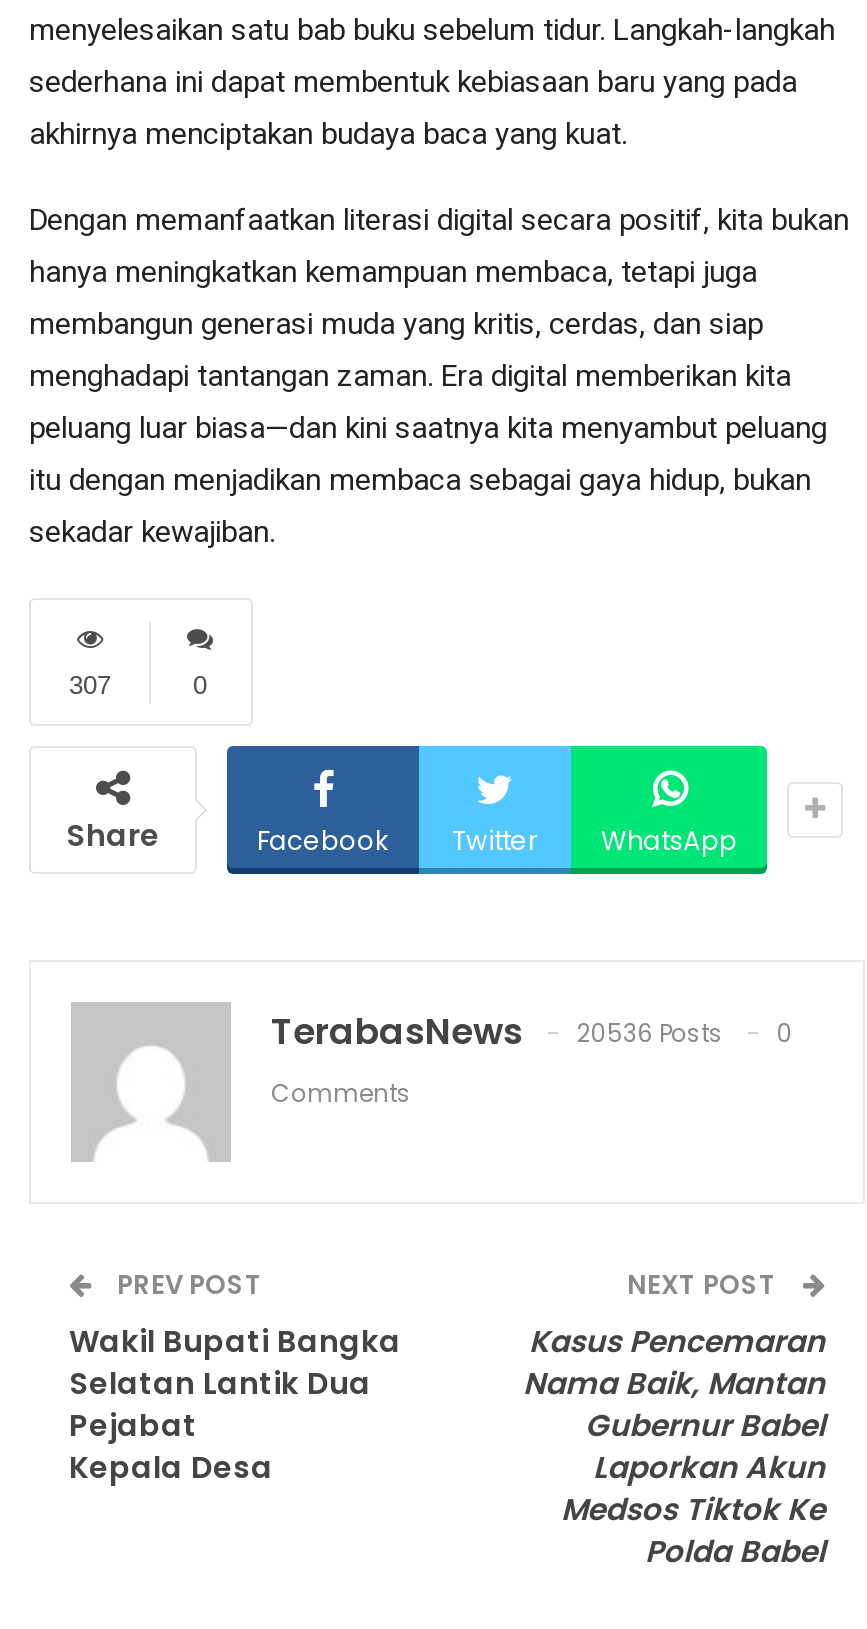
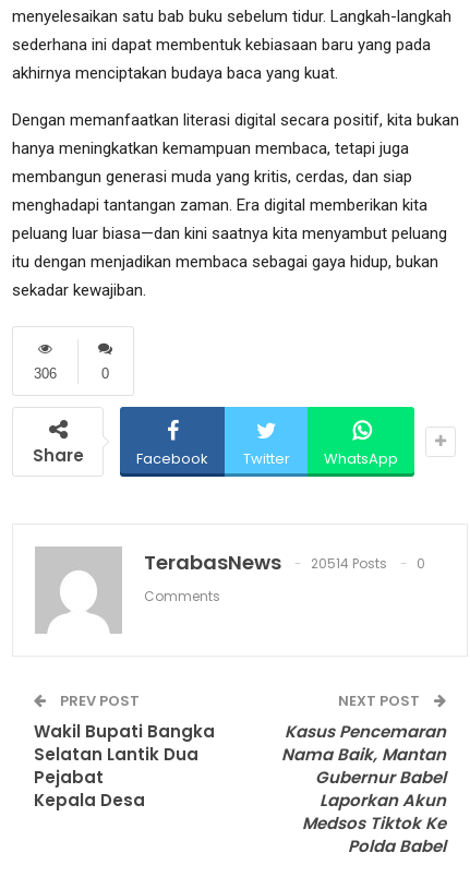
[69,671,111,701] 307 -> [34,366,57,382] 306
[271,1007,793,1057] TerabasNews 20536 Posts 0 -> [144,549,425,576] TerabasNews 20514 Posts 0

